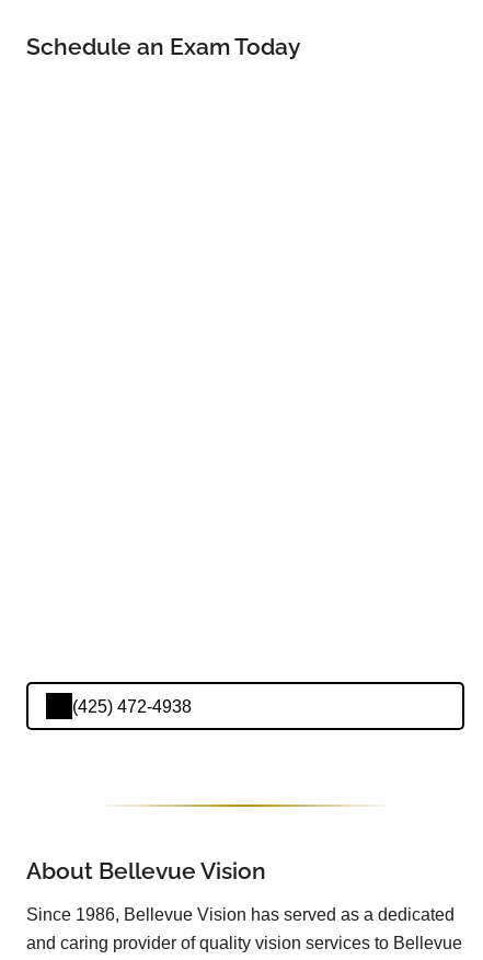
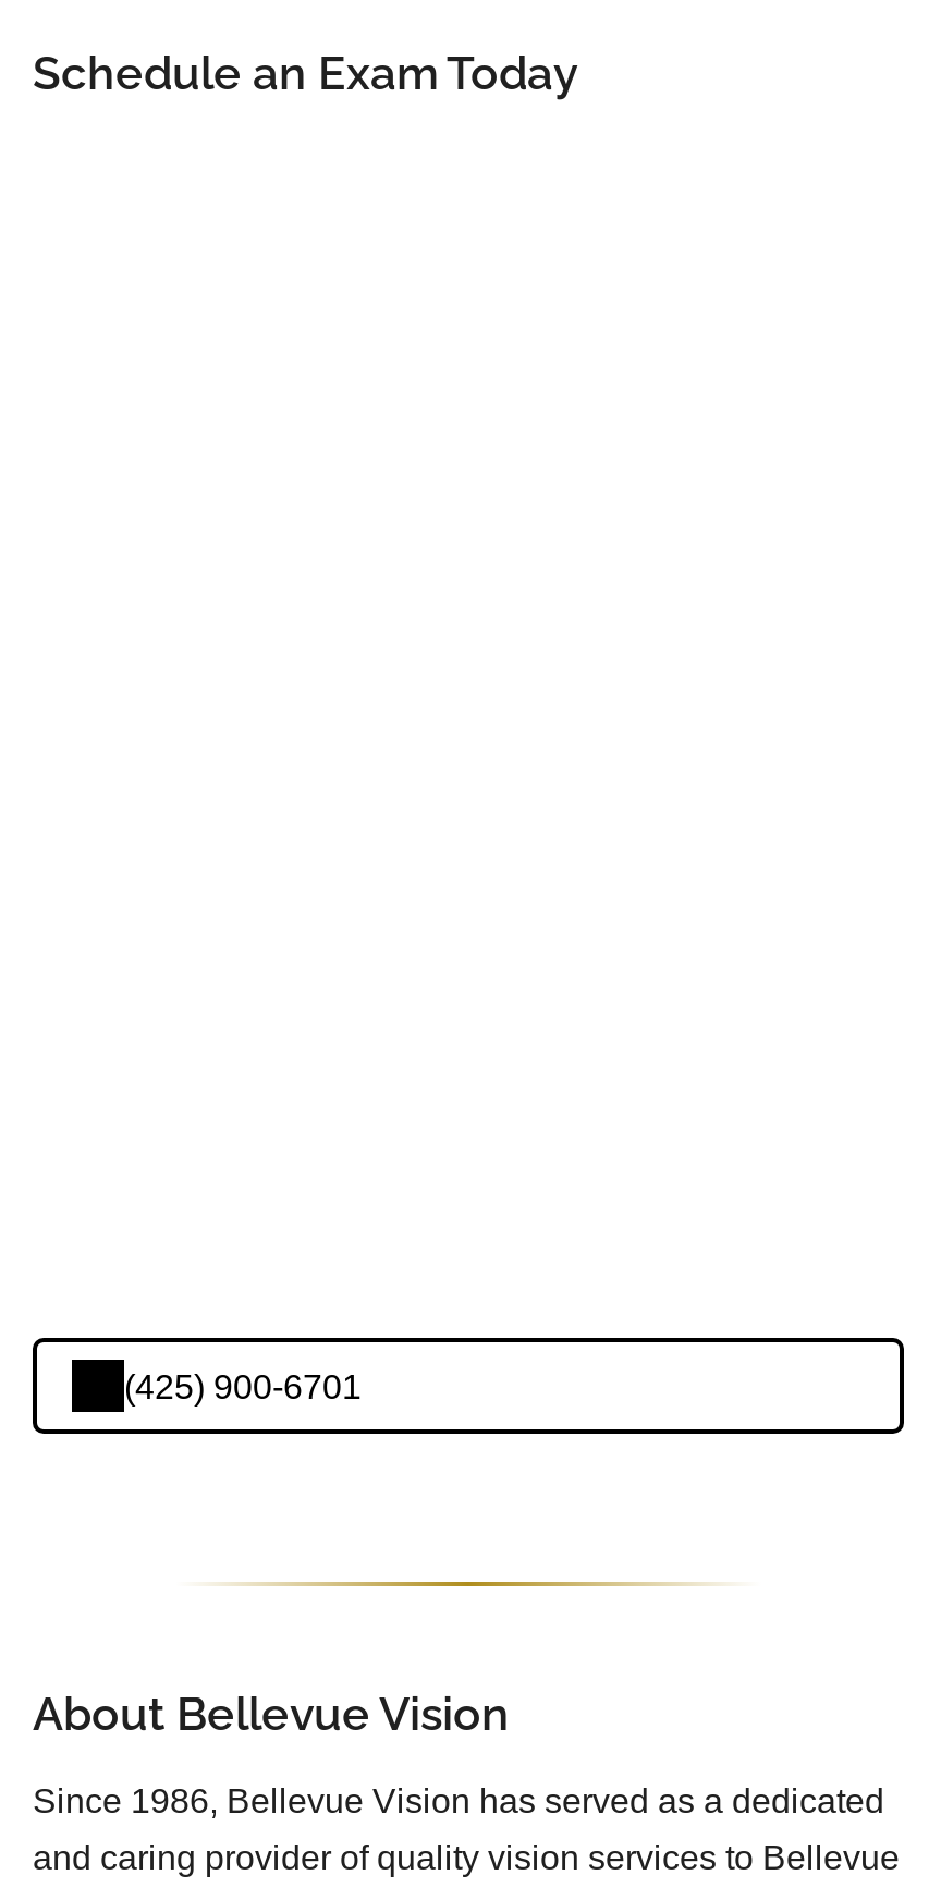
[72,697,192,716] (425) 472-4938 -> [124,1368,362,1405] (425) 900-6701

